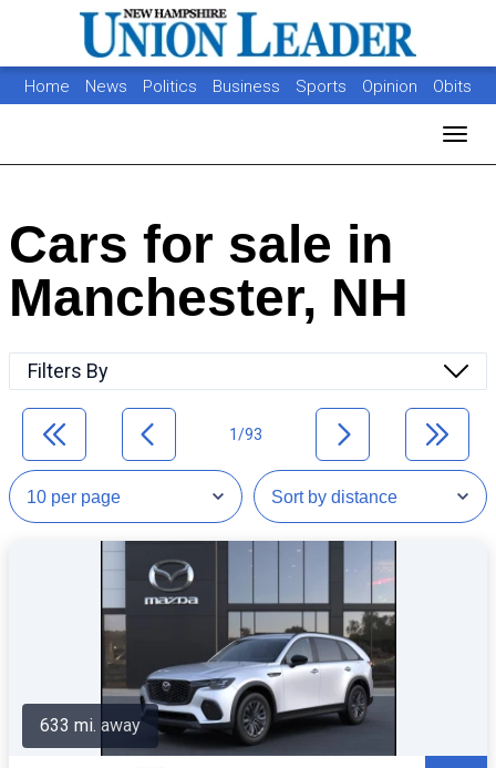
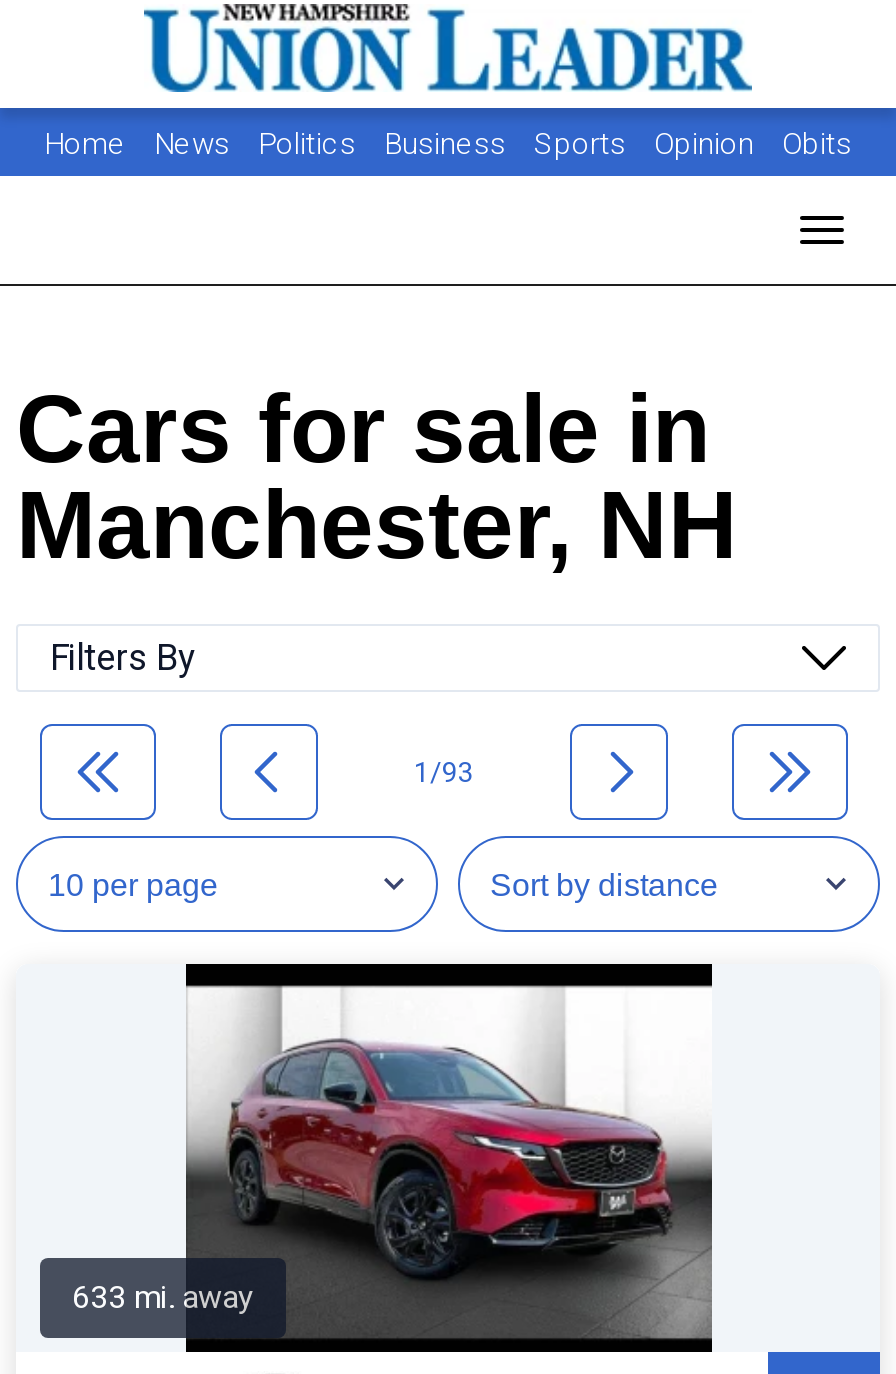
[100,540,397,756] [image] -> [182,962,716,1350] [image]

